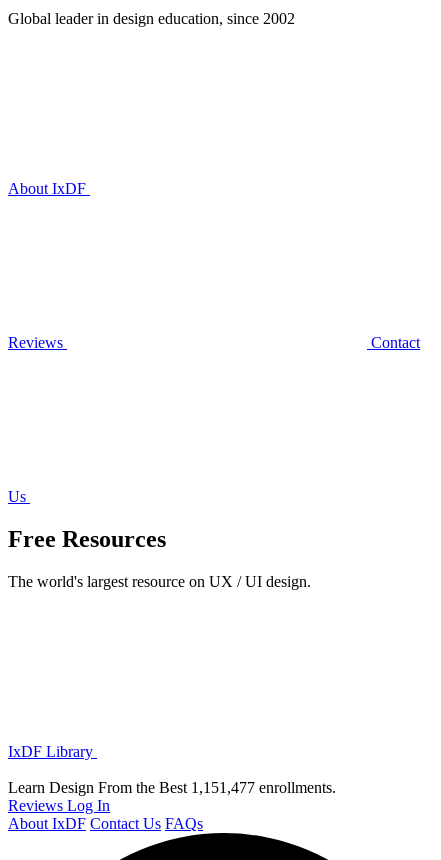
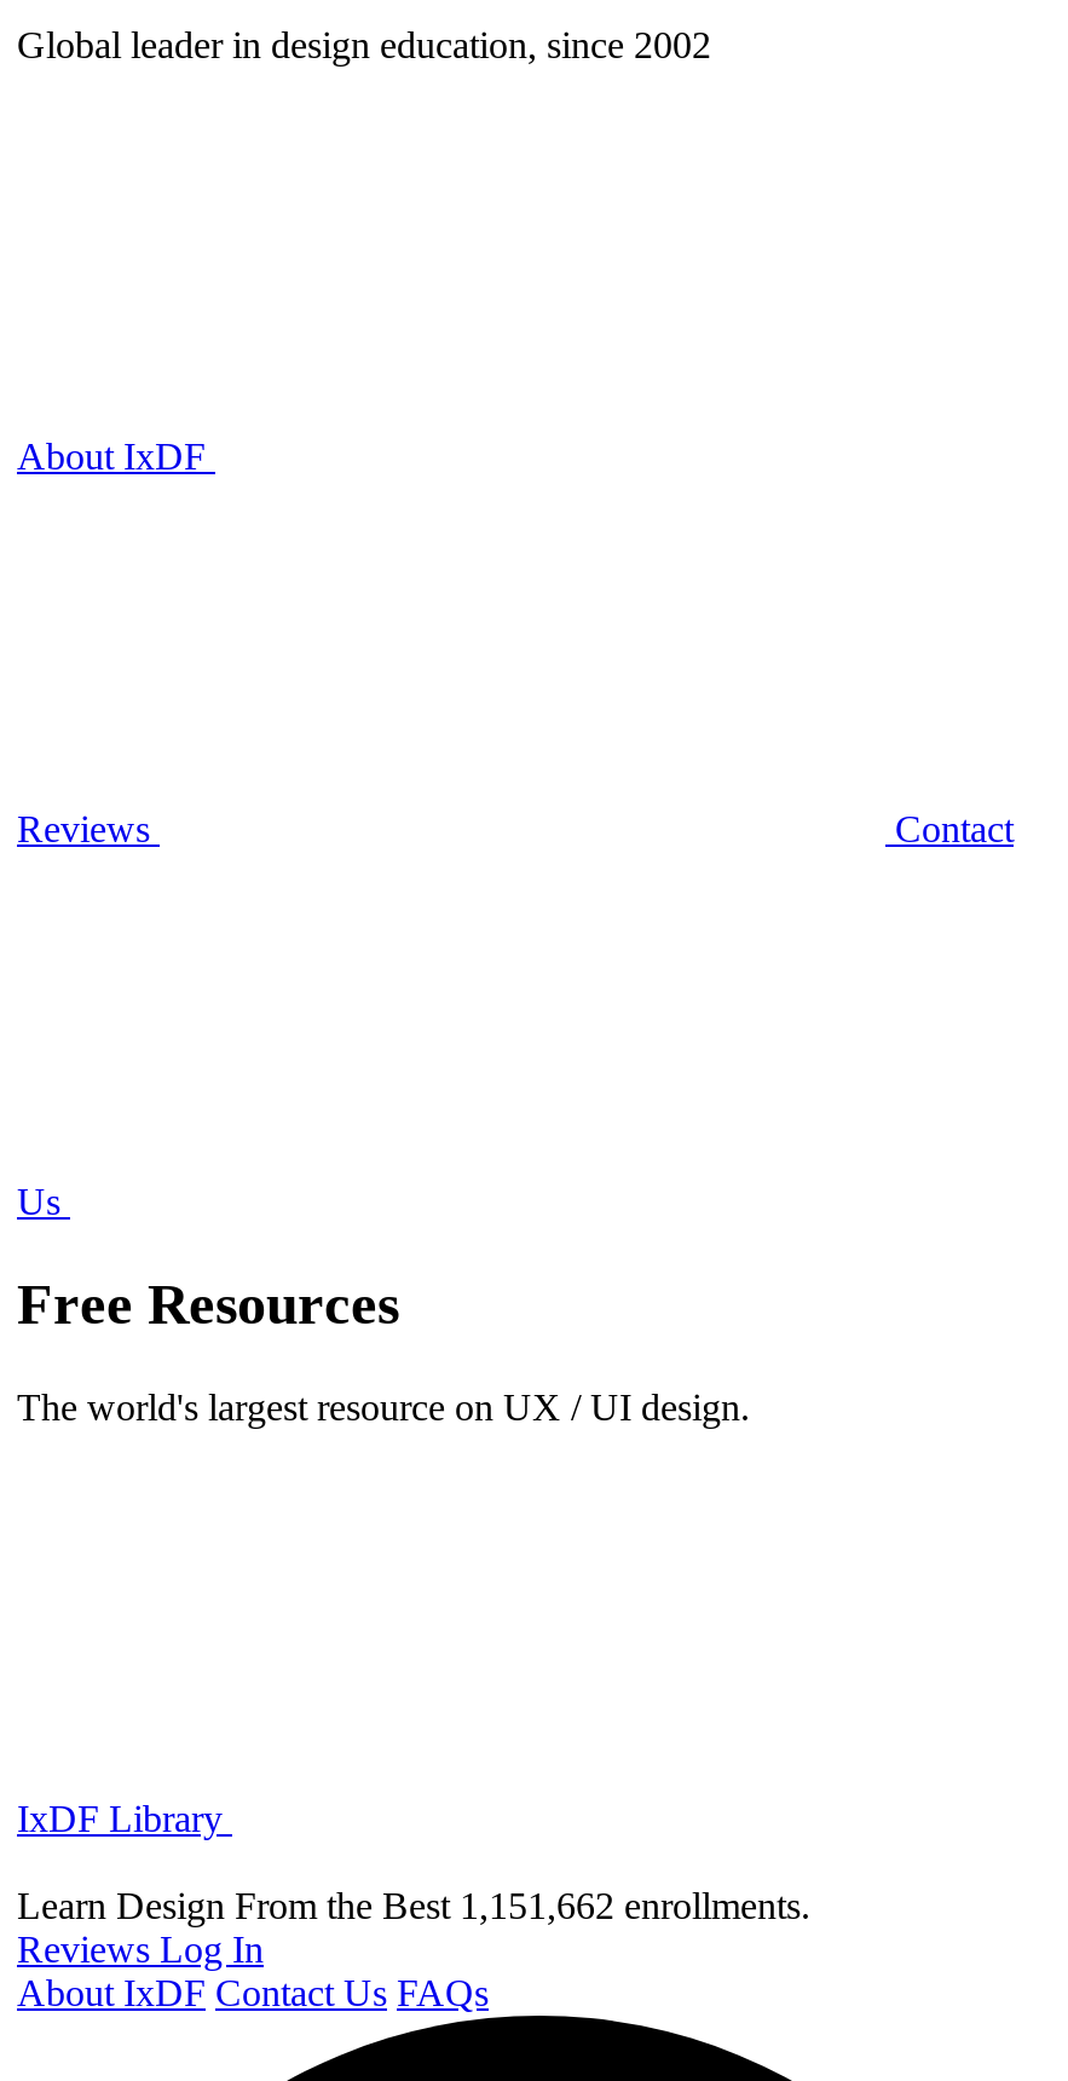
[8,779,336,796] Learn Design From the Best 1,151,477 enrollments. -> [17,1884,810,1925] Learn Design From the Best 1,151,662 enrollments.

